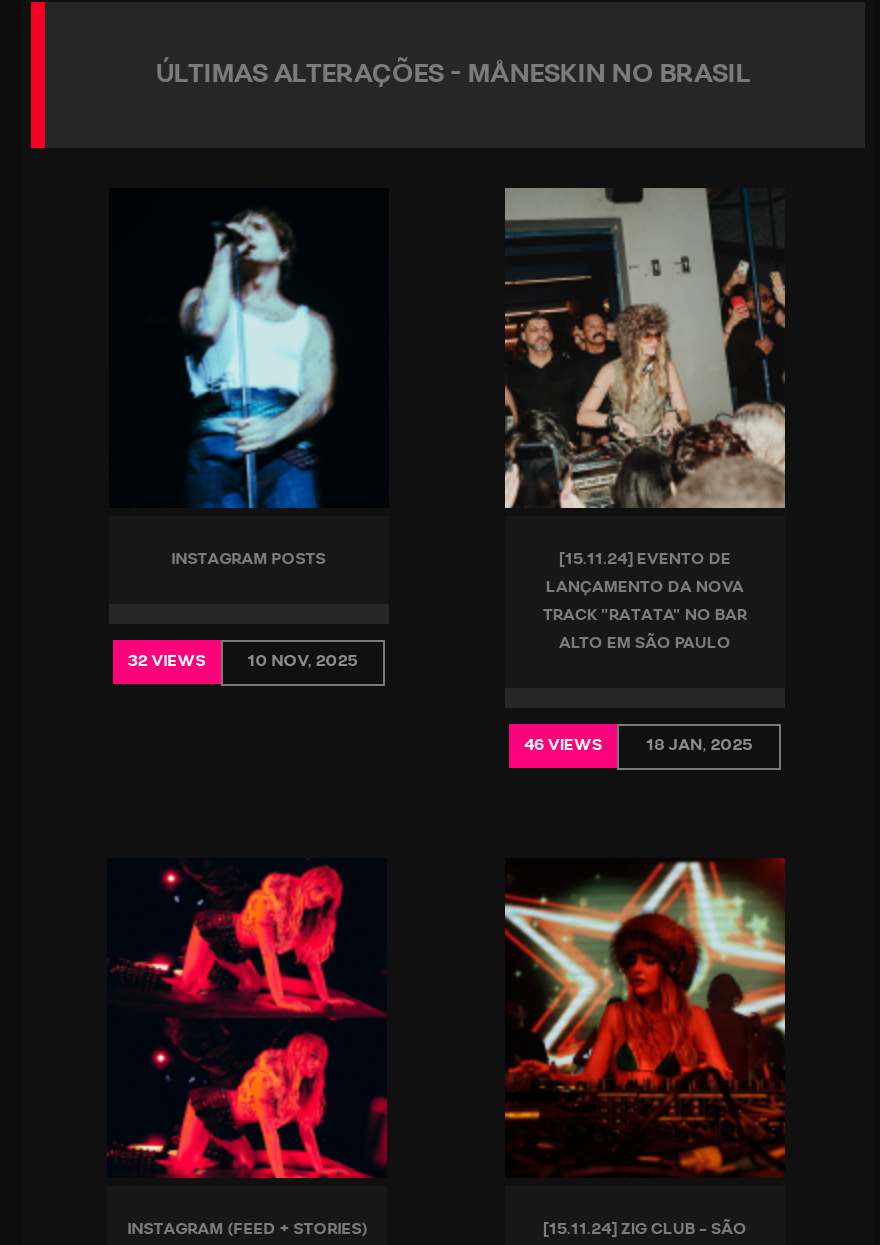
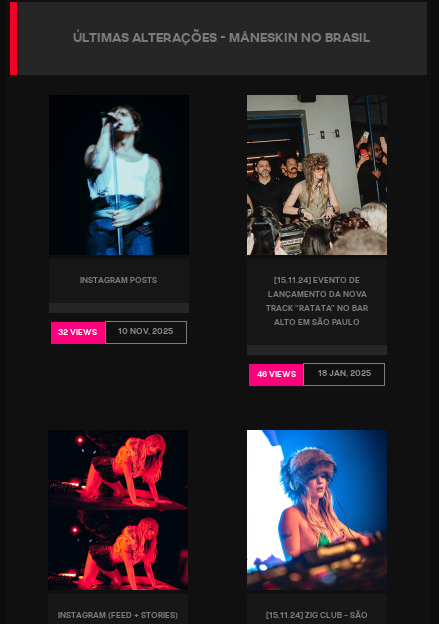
[505,857,787,1177] [image] -> [246,429,387,590] [image]

